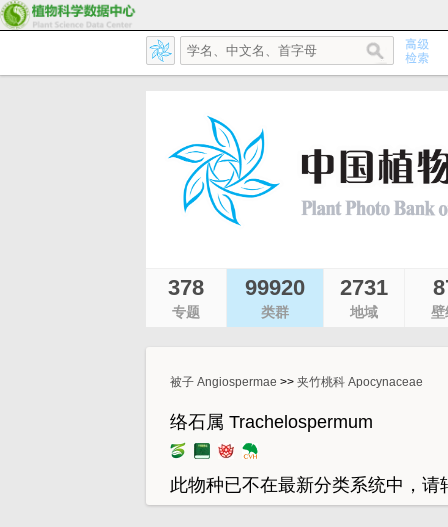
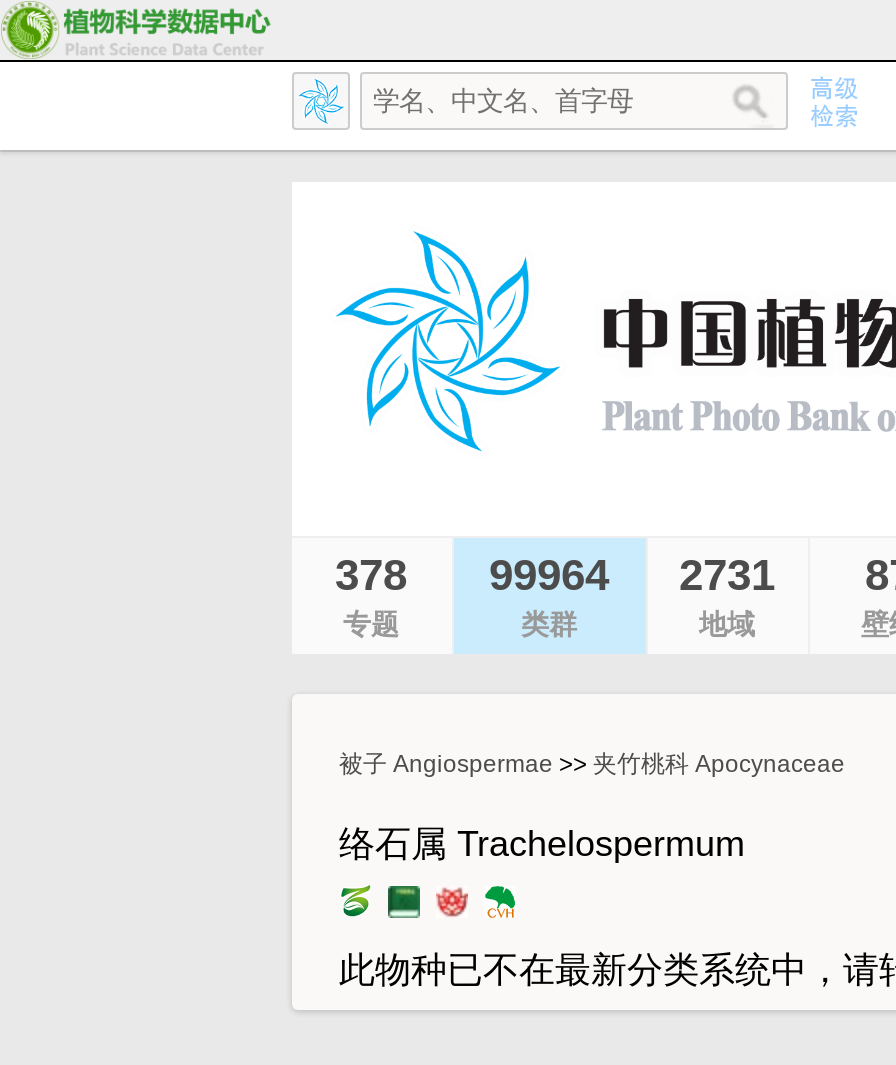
[244,275,304,300] 99920 -> [489,550,609,600] 99964

